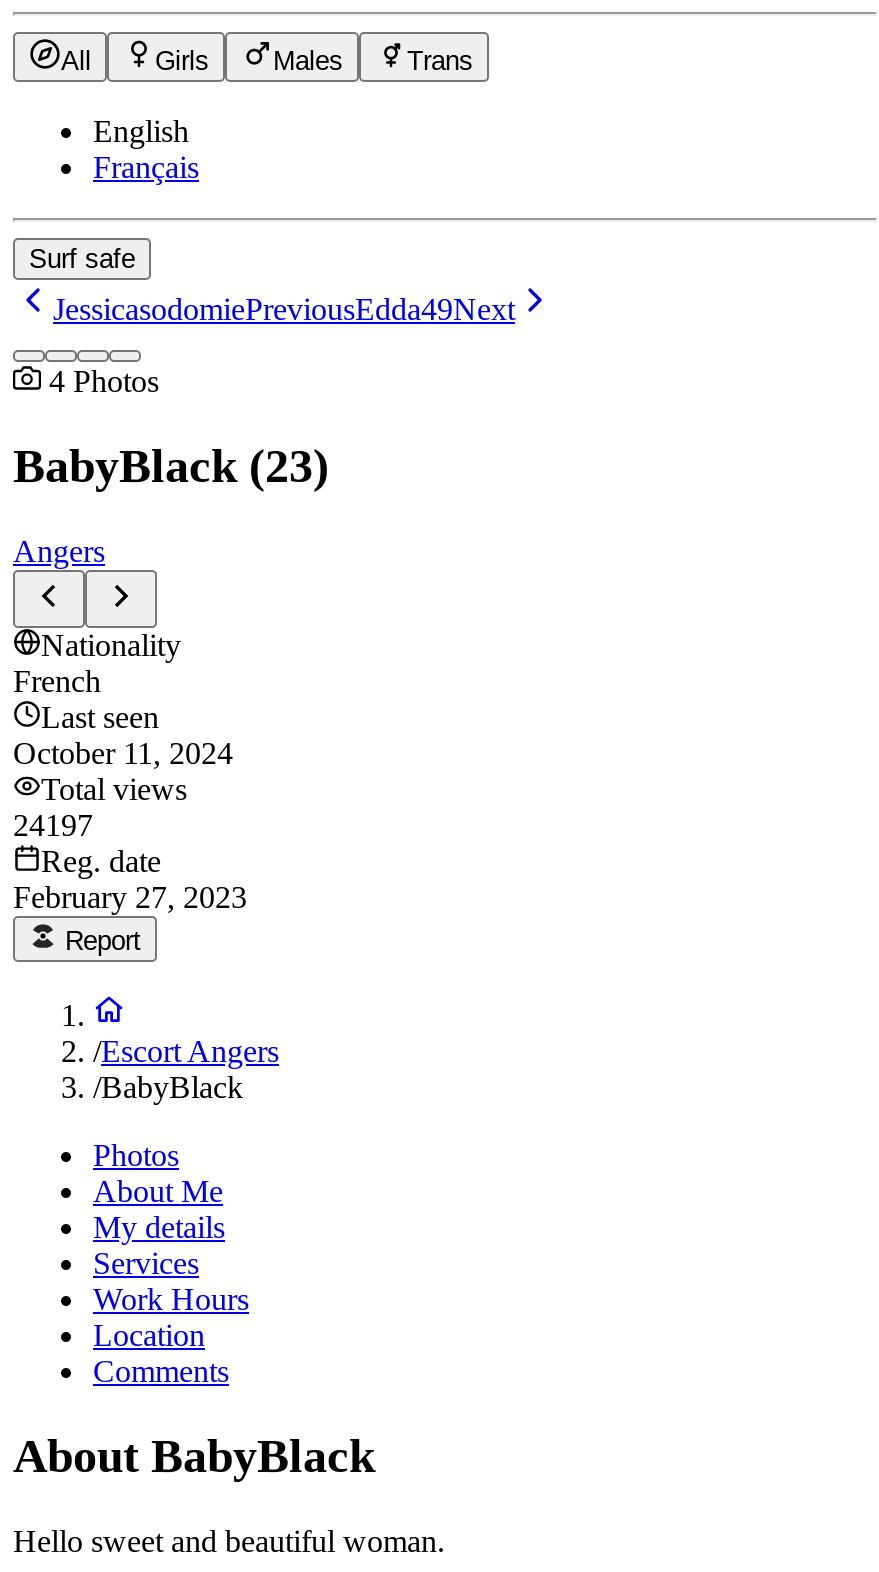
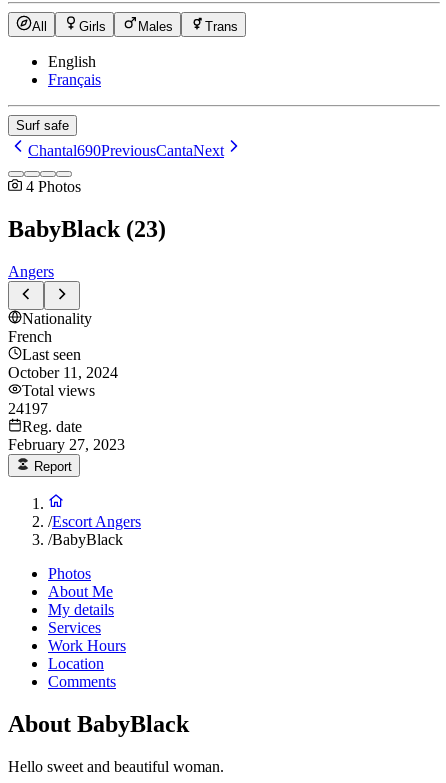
[53,292,515,326] JessicasodomiePreviousEdda49Next -> [28,142,224,159] Chantal690PreviousCantaNext

